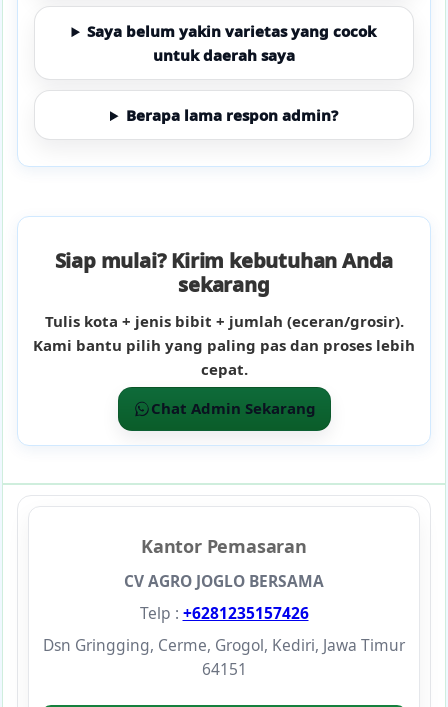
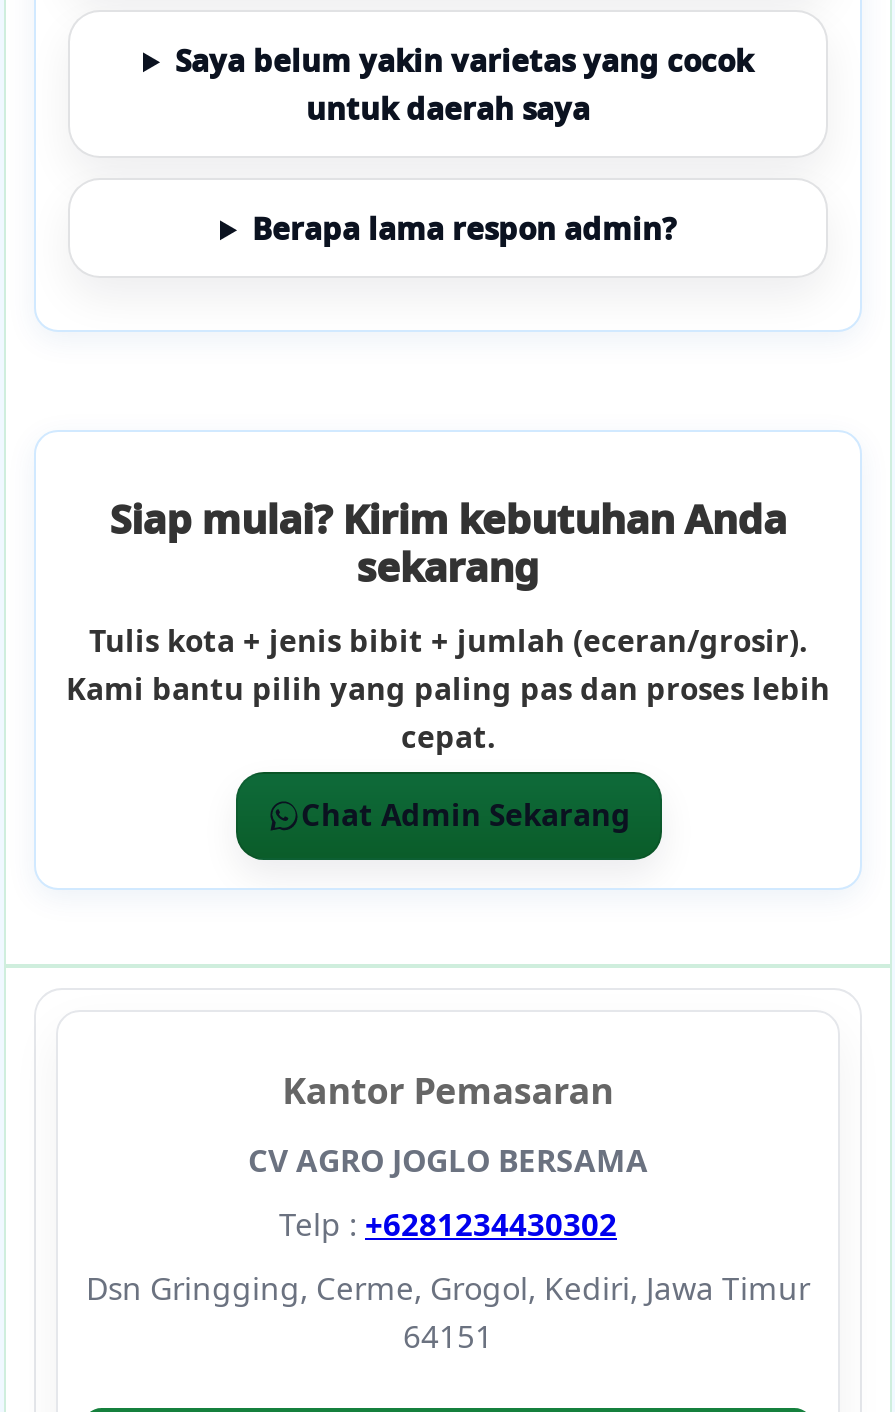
[139,602,308,624] Telp : +6281235157426 -> [279,1203,617,1247] Telp : +6281234430302

